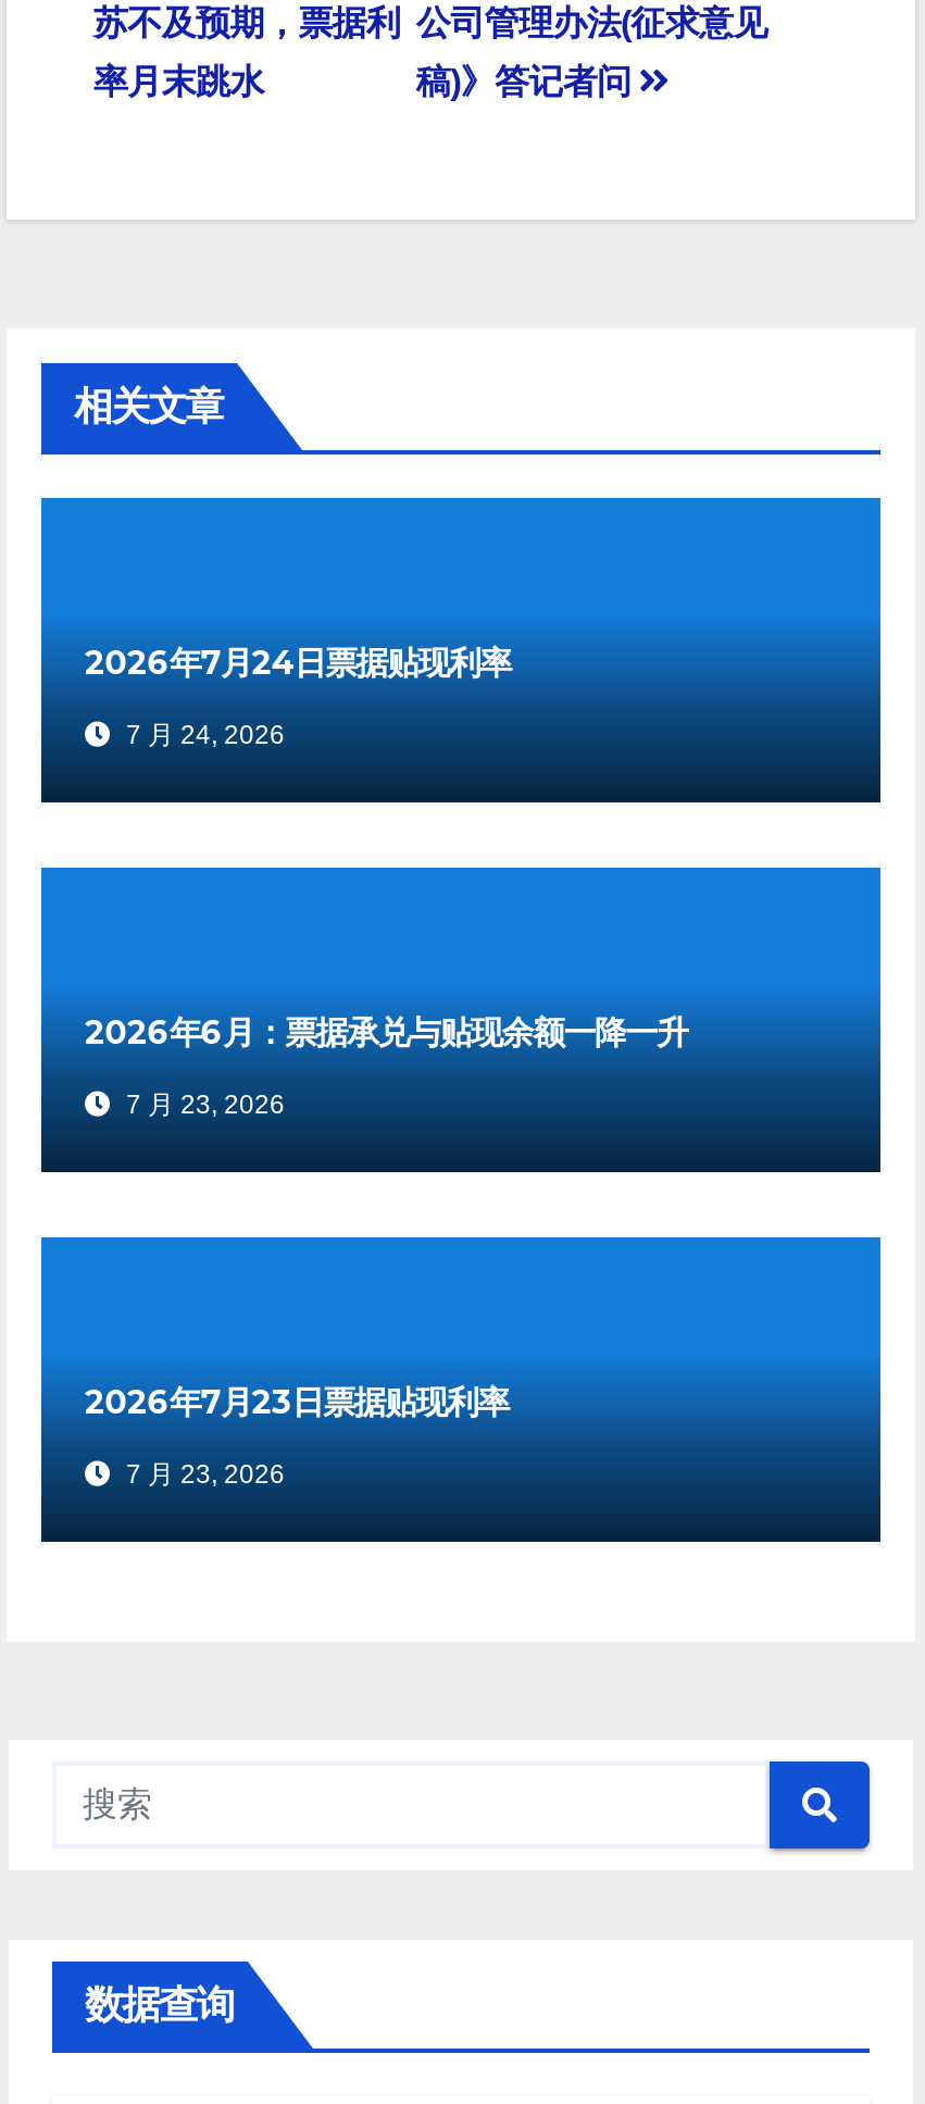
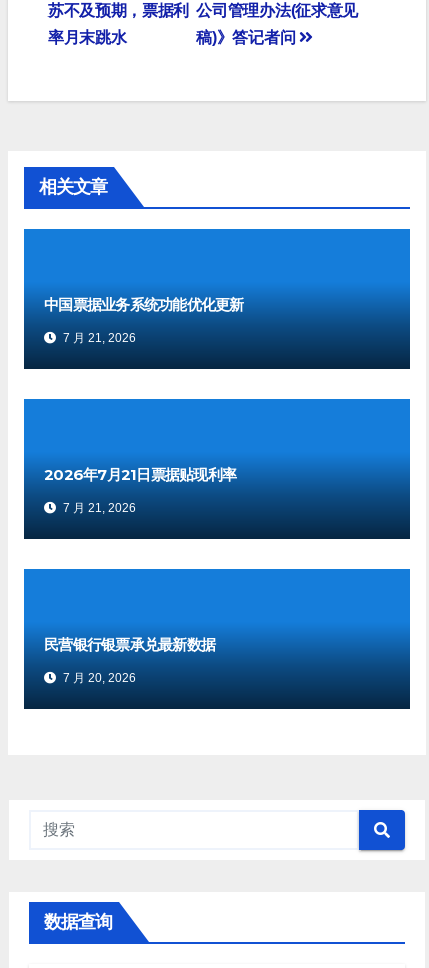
[85,642,511,683] 2026年7月24日票据贴现利率 -> [44,295,243,314] 中国票据业务系统功能优化更新
[120,720,285,750] 7 月 24, 2026 -> [60,331,136,345] 7 月 21, 2026
[85,1011,687,1053] 2026年6月：票据承兑与贴现余额一降一升 -> [44,465,236,484] 2026年7月21日票据贴现利率
[120,1090,285,1120] 7 月 23, 2026 -> [60,501,136,515] 7 月 21, 2026
[85,1381,509,1422] 2026年7月23日票据贴现利率 -> [44,635,215,654] 民营银行银票承兑最新数据
[120,1459,285,1490] 7 月 23, 2026 -> [60,671,136,685] 7 月 20, 2026

